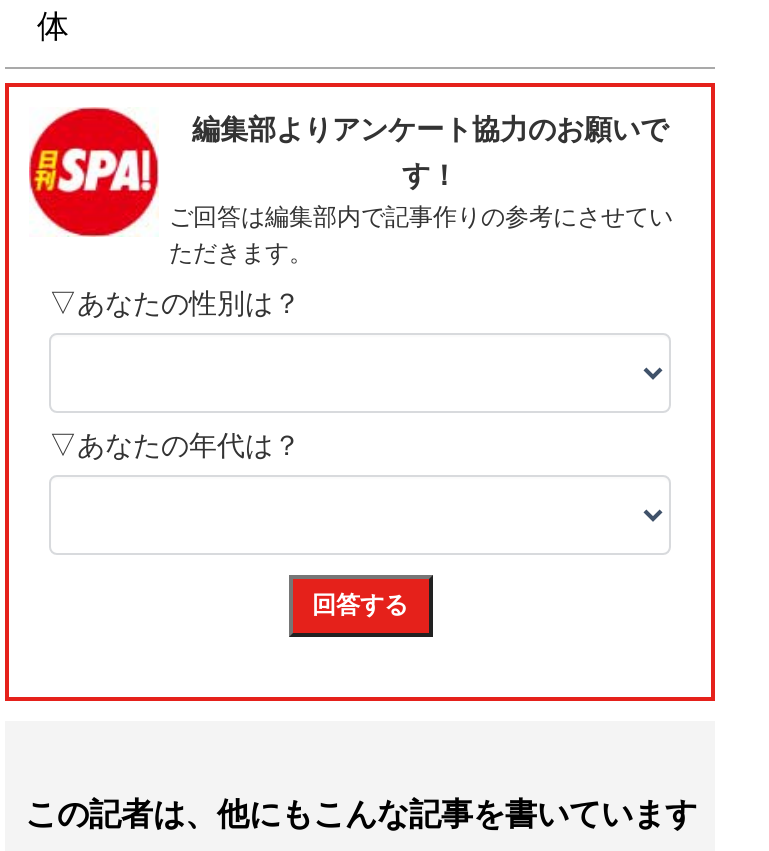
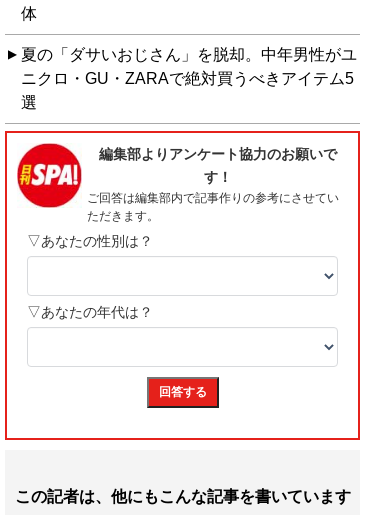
none -> [21,46,357,111] 夏の「ダサいおじさん」を脱却。中年男性がユ | ニクロ・GU・ZARAで絶対買うべきアイテム5 | 選

